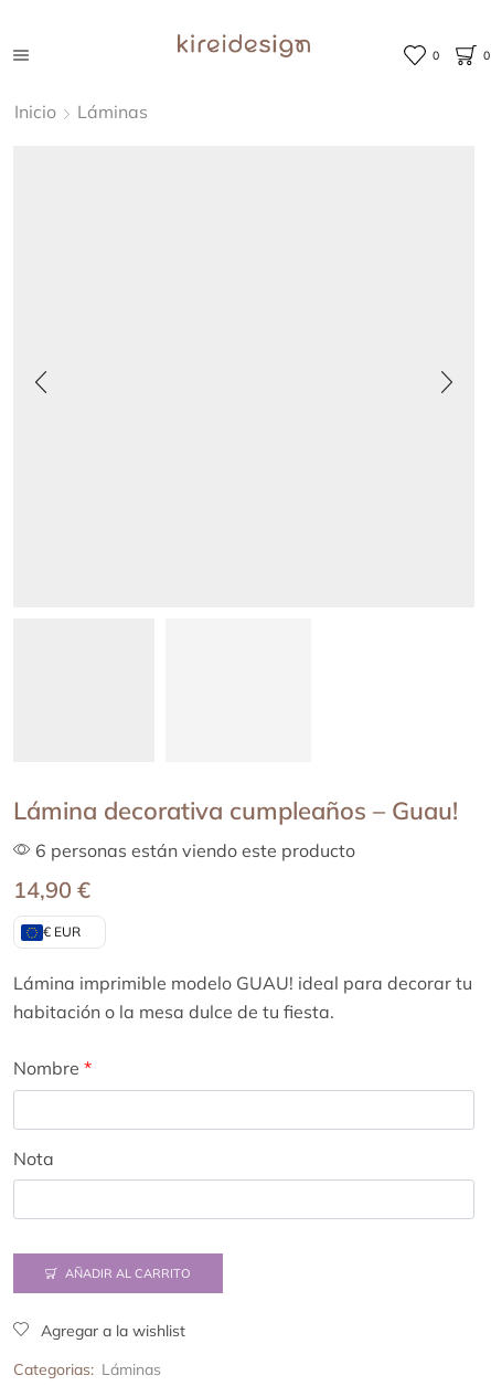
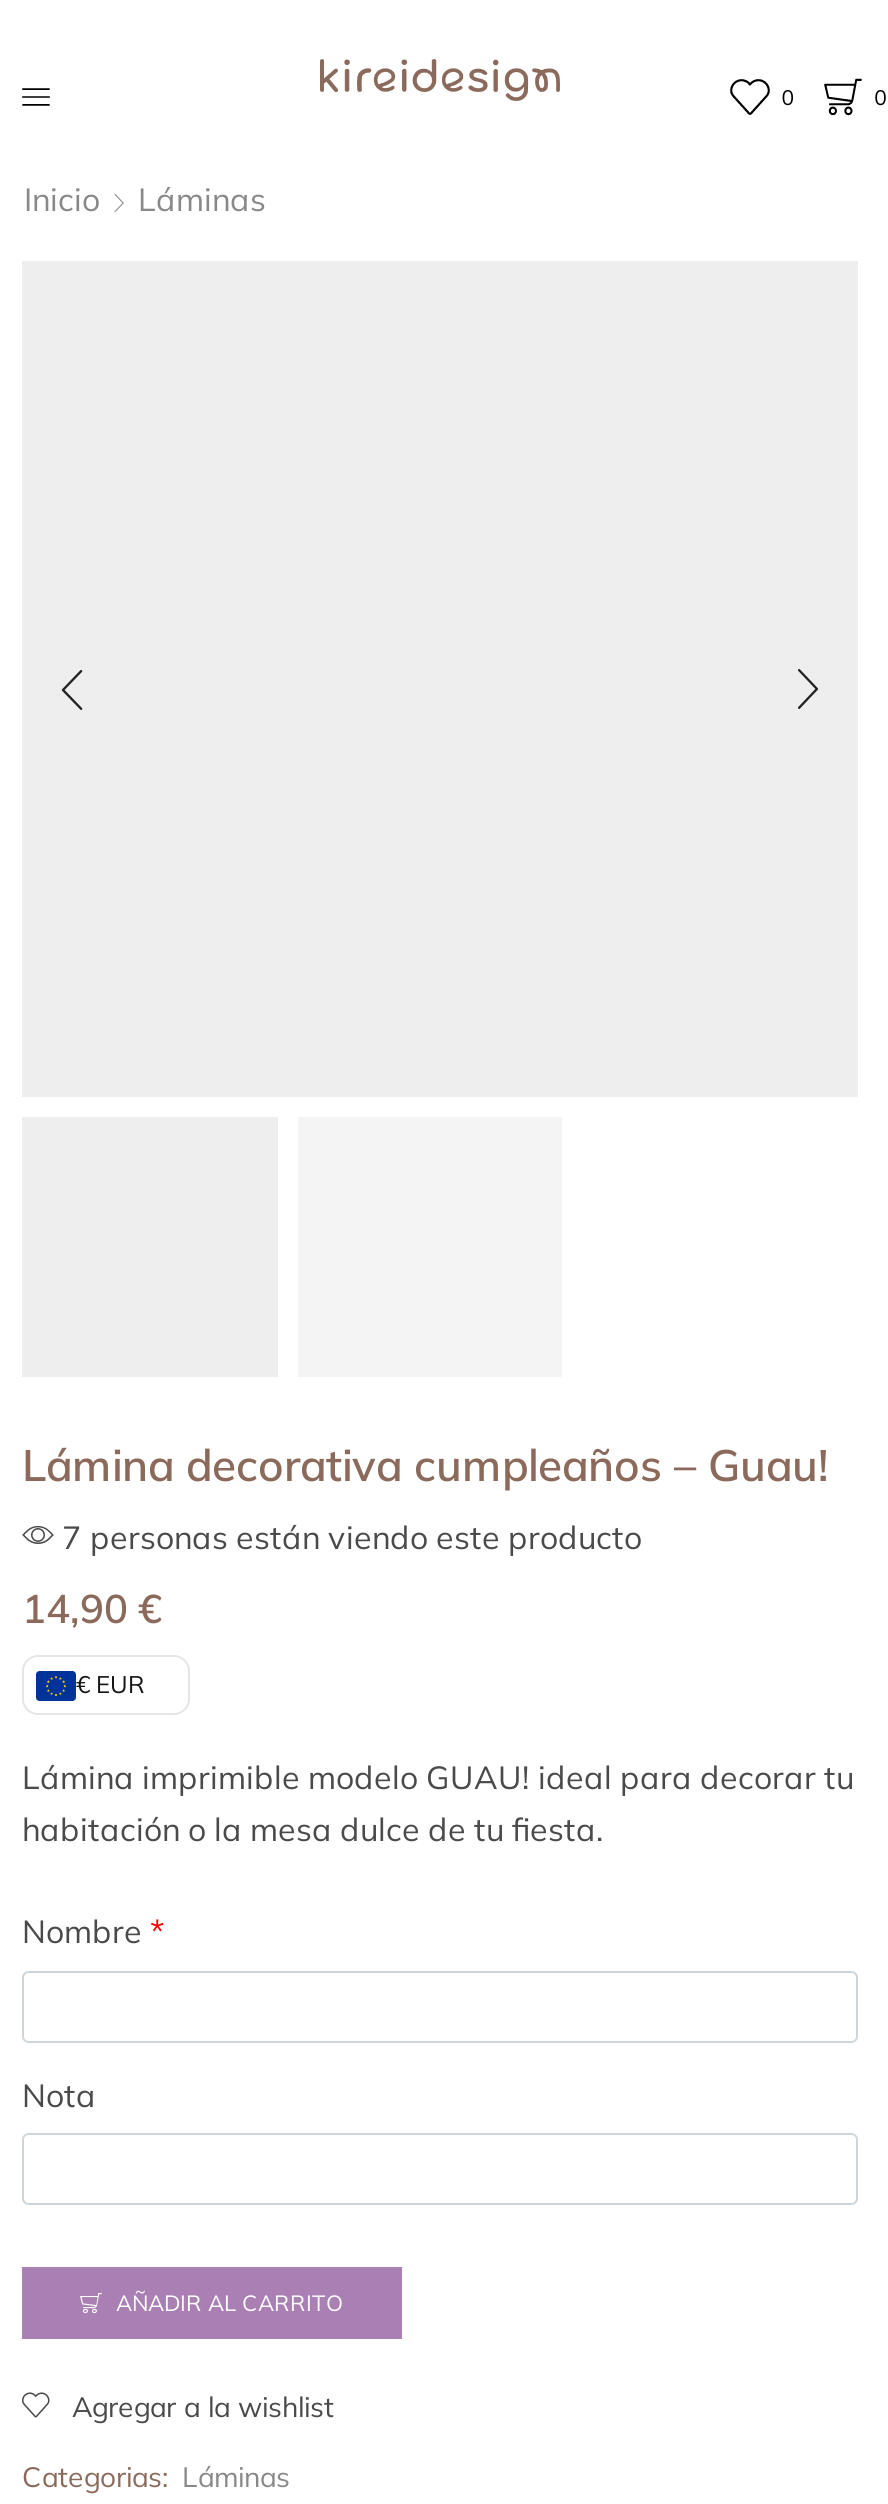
[31,840,355,862] 6 personas están viendo este producto -> [54,1517,642,1557] 7 personas están viendo este producto

